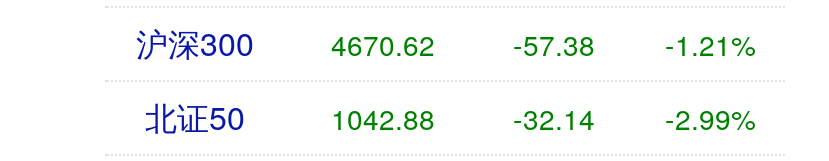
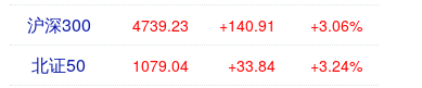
[331,24,435,64] 4670.62 -> [132,14,189,36] 4739.23
[513,24,595,64] -57.38 -> [219,14,276,36] +140.91
[665,24,755,64] -1.21% -> [310,14,362,36] +3.06%
[331,98,435,138] 1042.88 -> [132,54,189,76] 1079.04
[513,98,595,138] -32.14 -> [228,54,276,76] +33.84
[665,98,755,138] -2.99% -> [310,54,362,76] +3.24%

